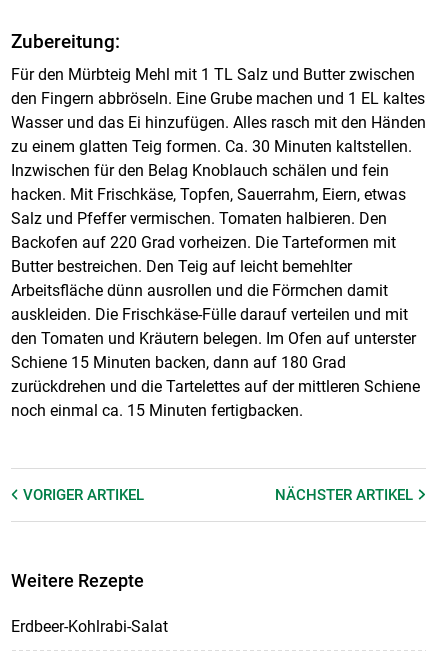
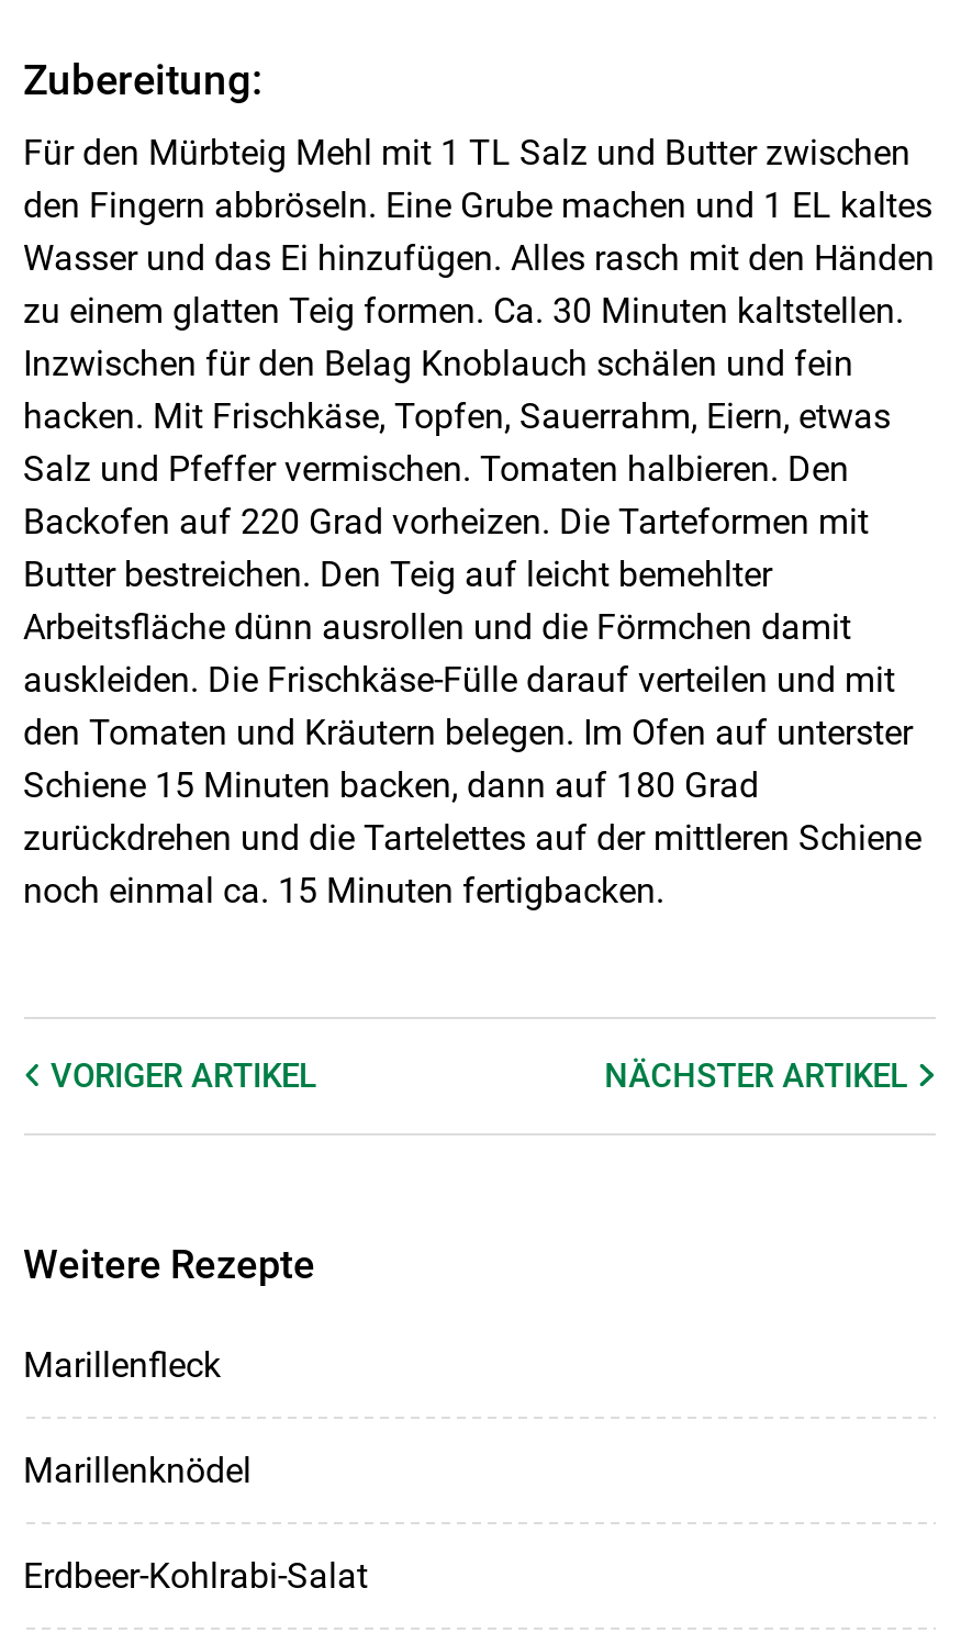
none -> [23,1345,252,1492] Marillenfleck | Marillenknödel

